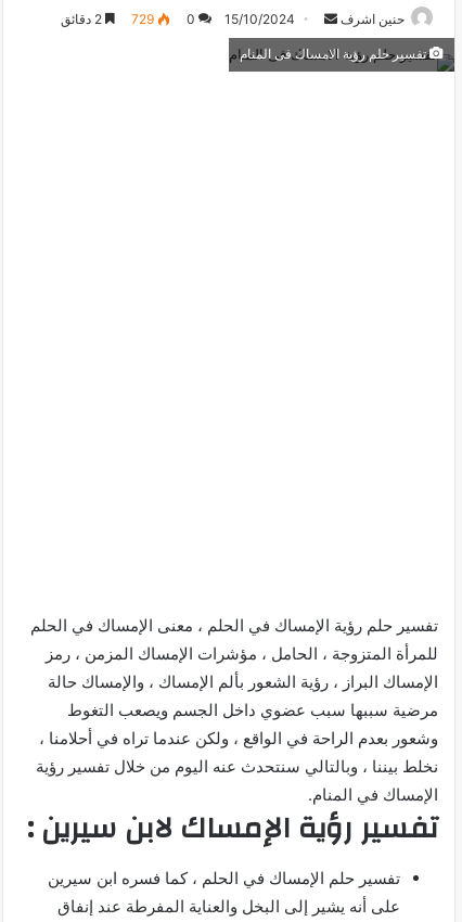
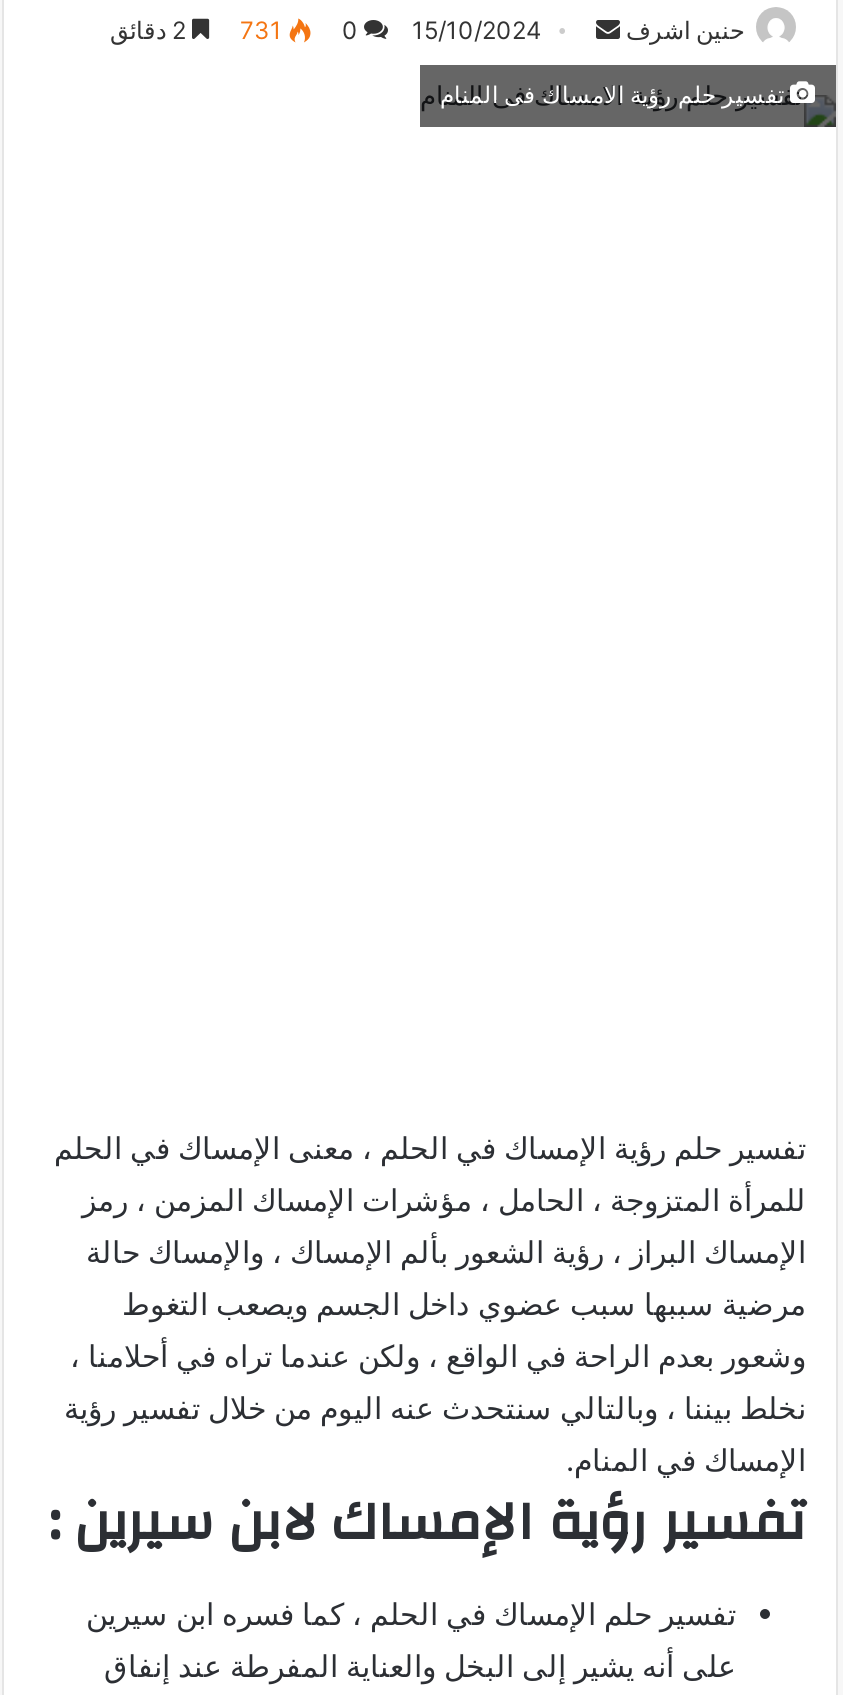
[131,11,154,27] 729 -> [240,15,282,45] 731

